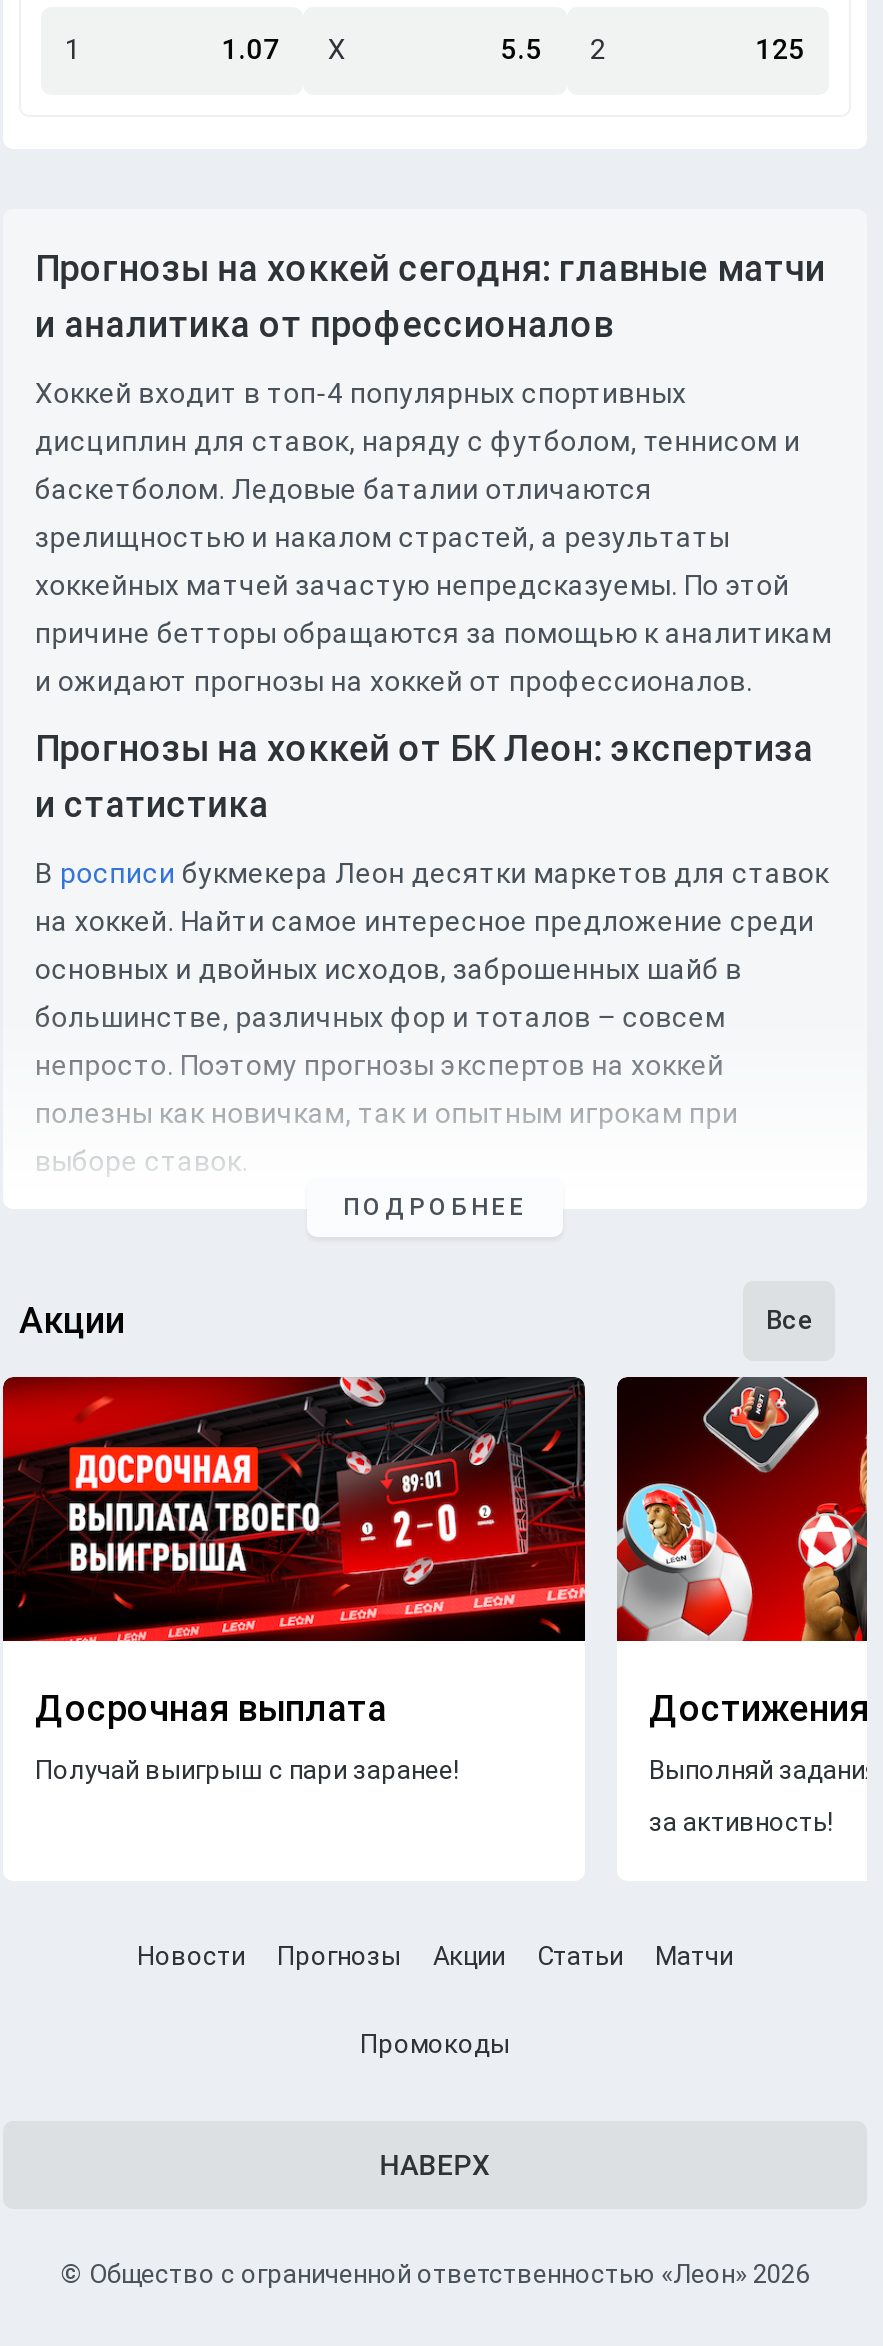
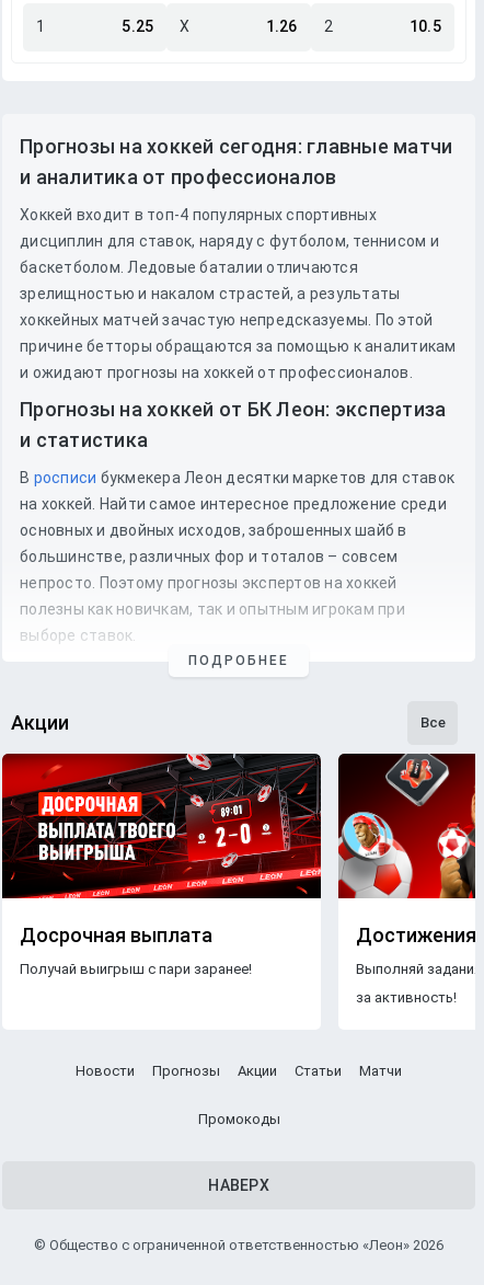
[222,33,346,65] 1.07 X -> [122,18,190,35] 5.25 X
[501,33,607,65] 5.5 2 -> [266,18,333,35] 1.26 2
[755,33,805,65] 125 -> [410,18,441,35] 10.5

